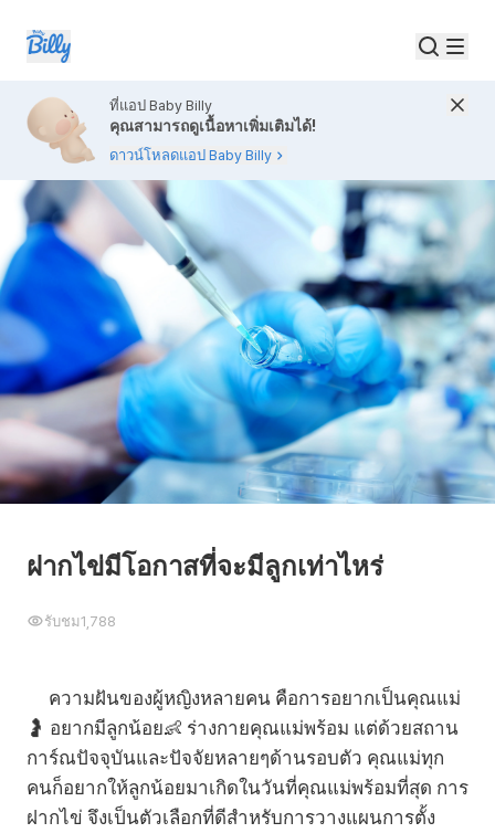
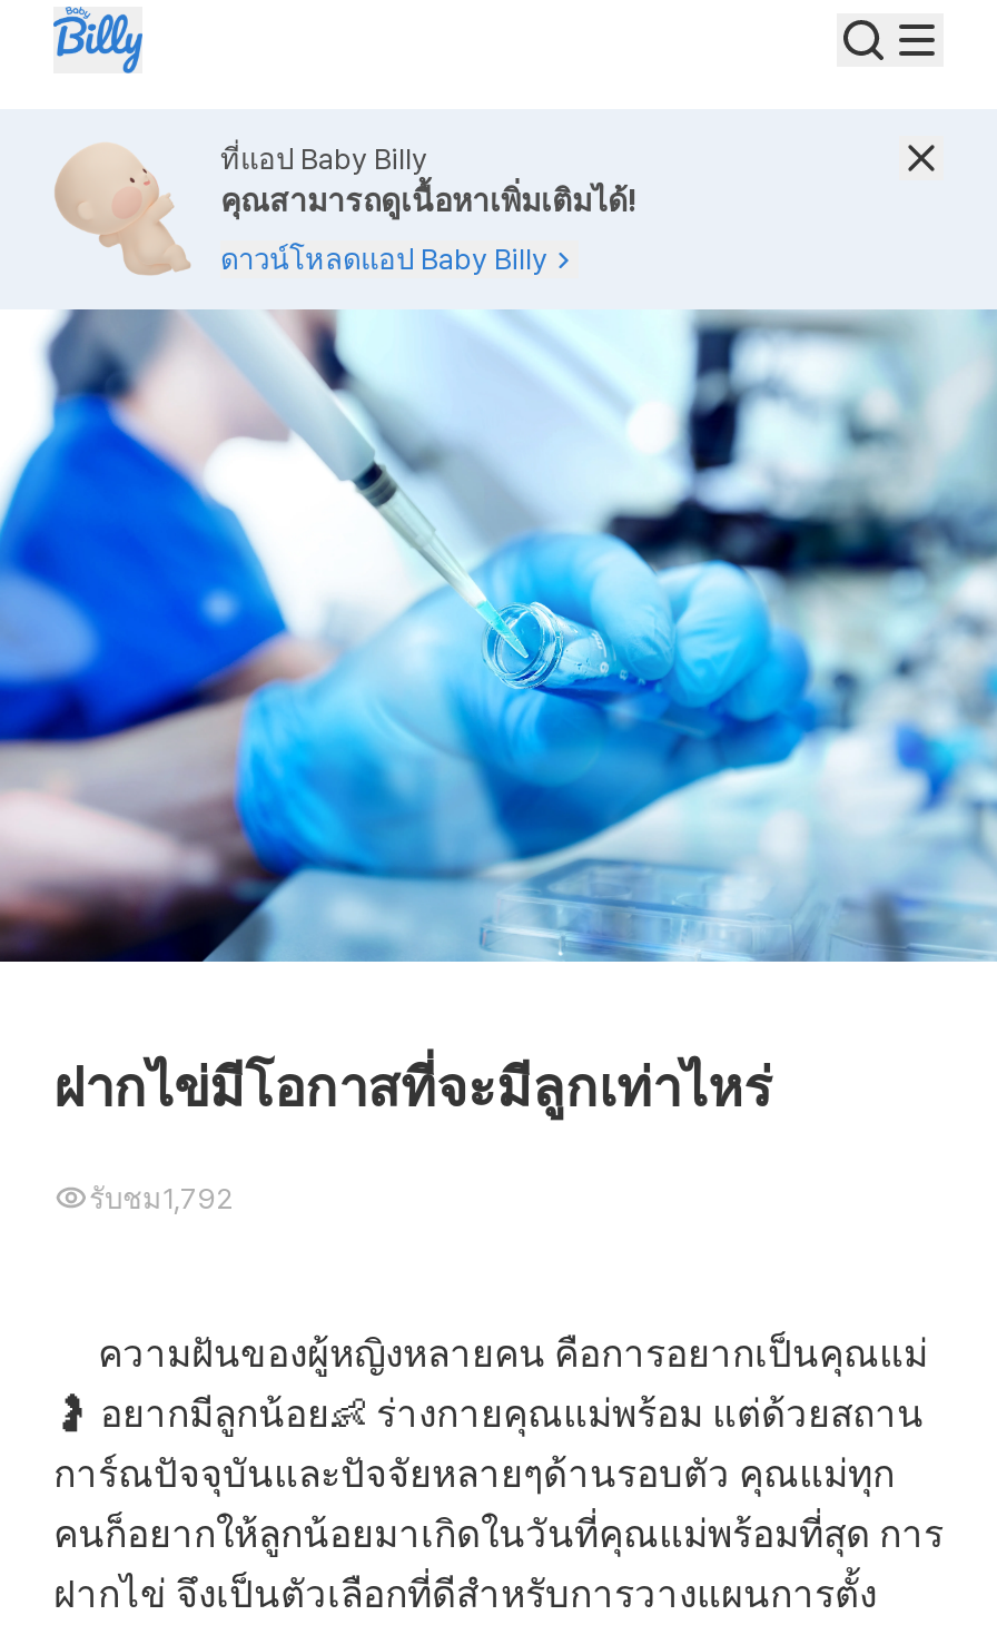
[44,613,116,630] รับชม1,788 -> [89,1182,234,1215] รับชม1,792

